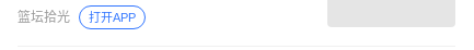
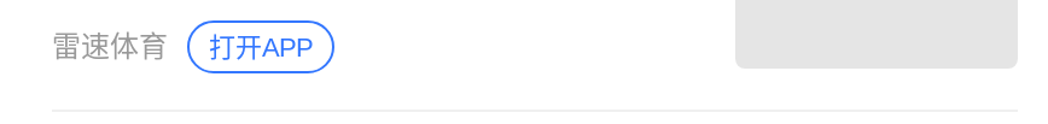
[18,10,70,25] 篮坛拾光 -> [52,31,168,65] 雷速体育

